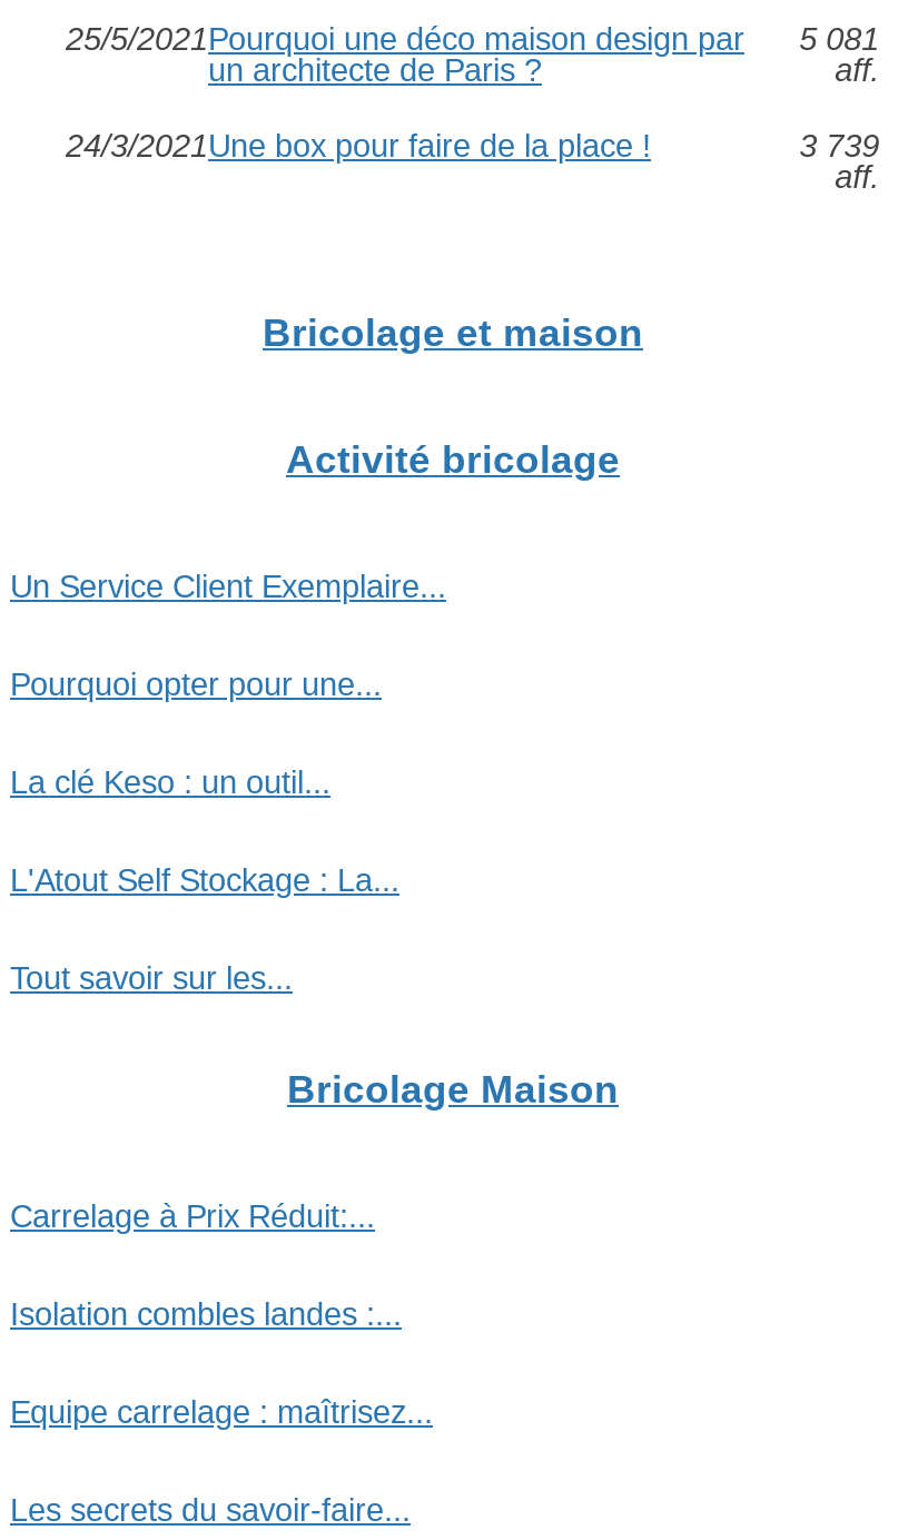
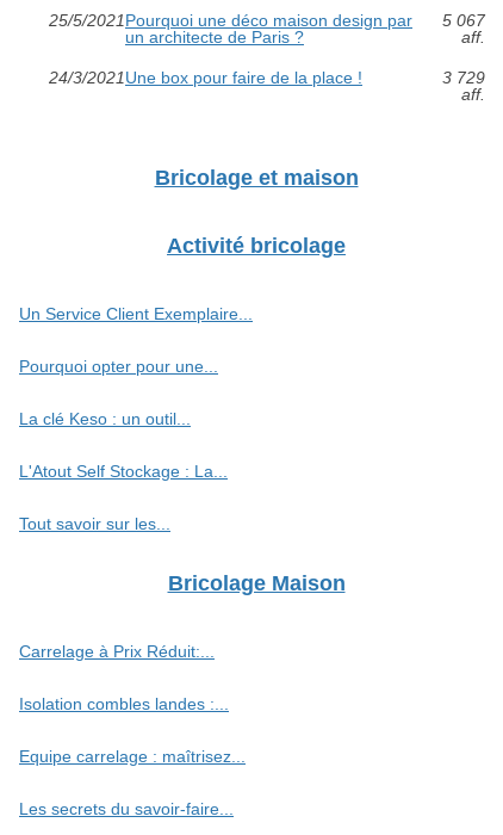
[66,20,879,56] 25/5/2021 Pourquoi une déco maison design par 5 081 -> [49,10,485,29] 25/5/2021 Pourquoi une déco maison design par 5 067
[799,127,879,163] 3 739 -> [442,68,485,87] 3 729

